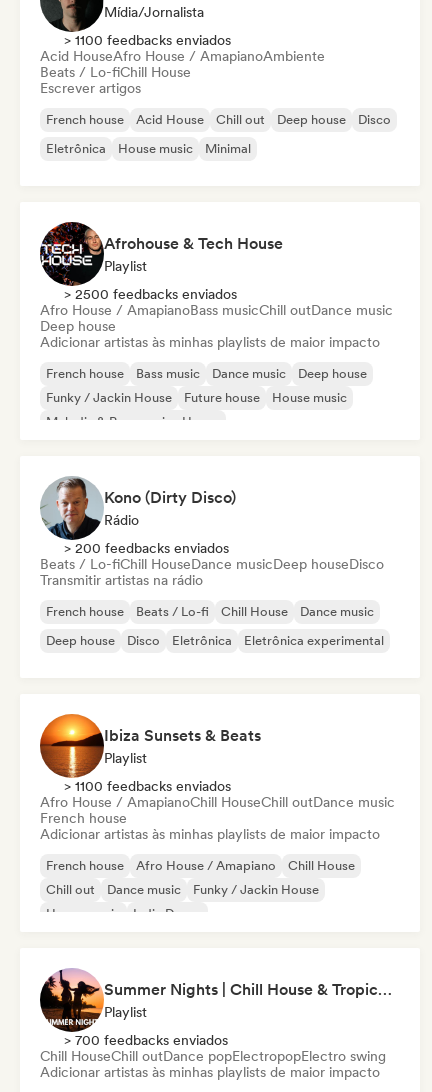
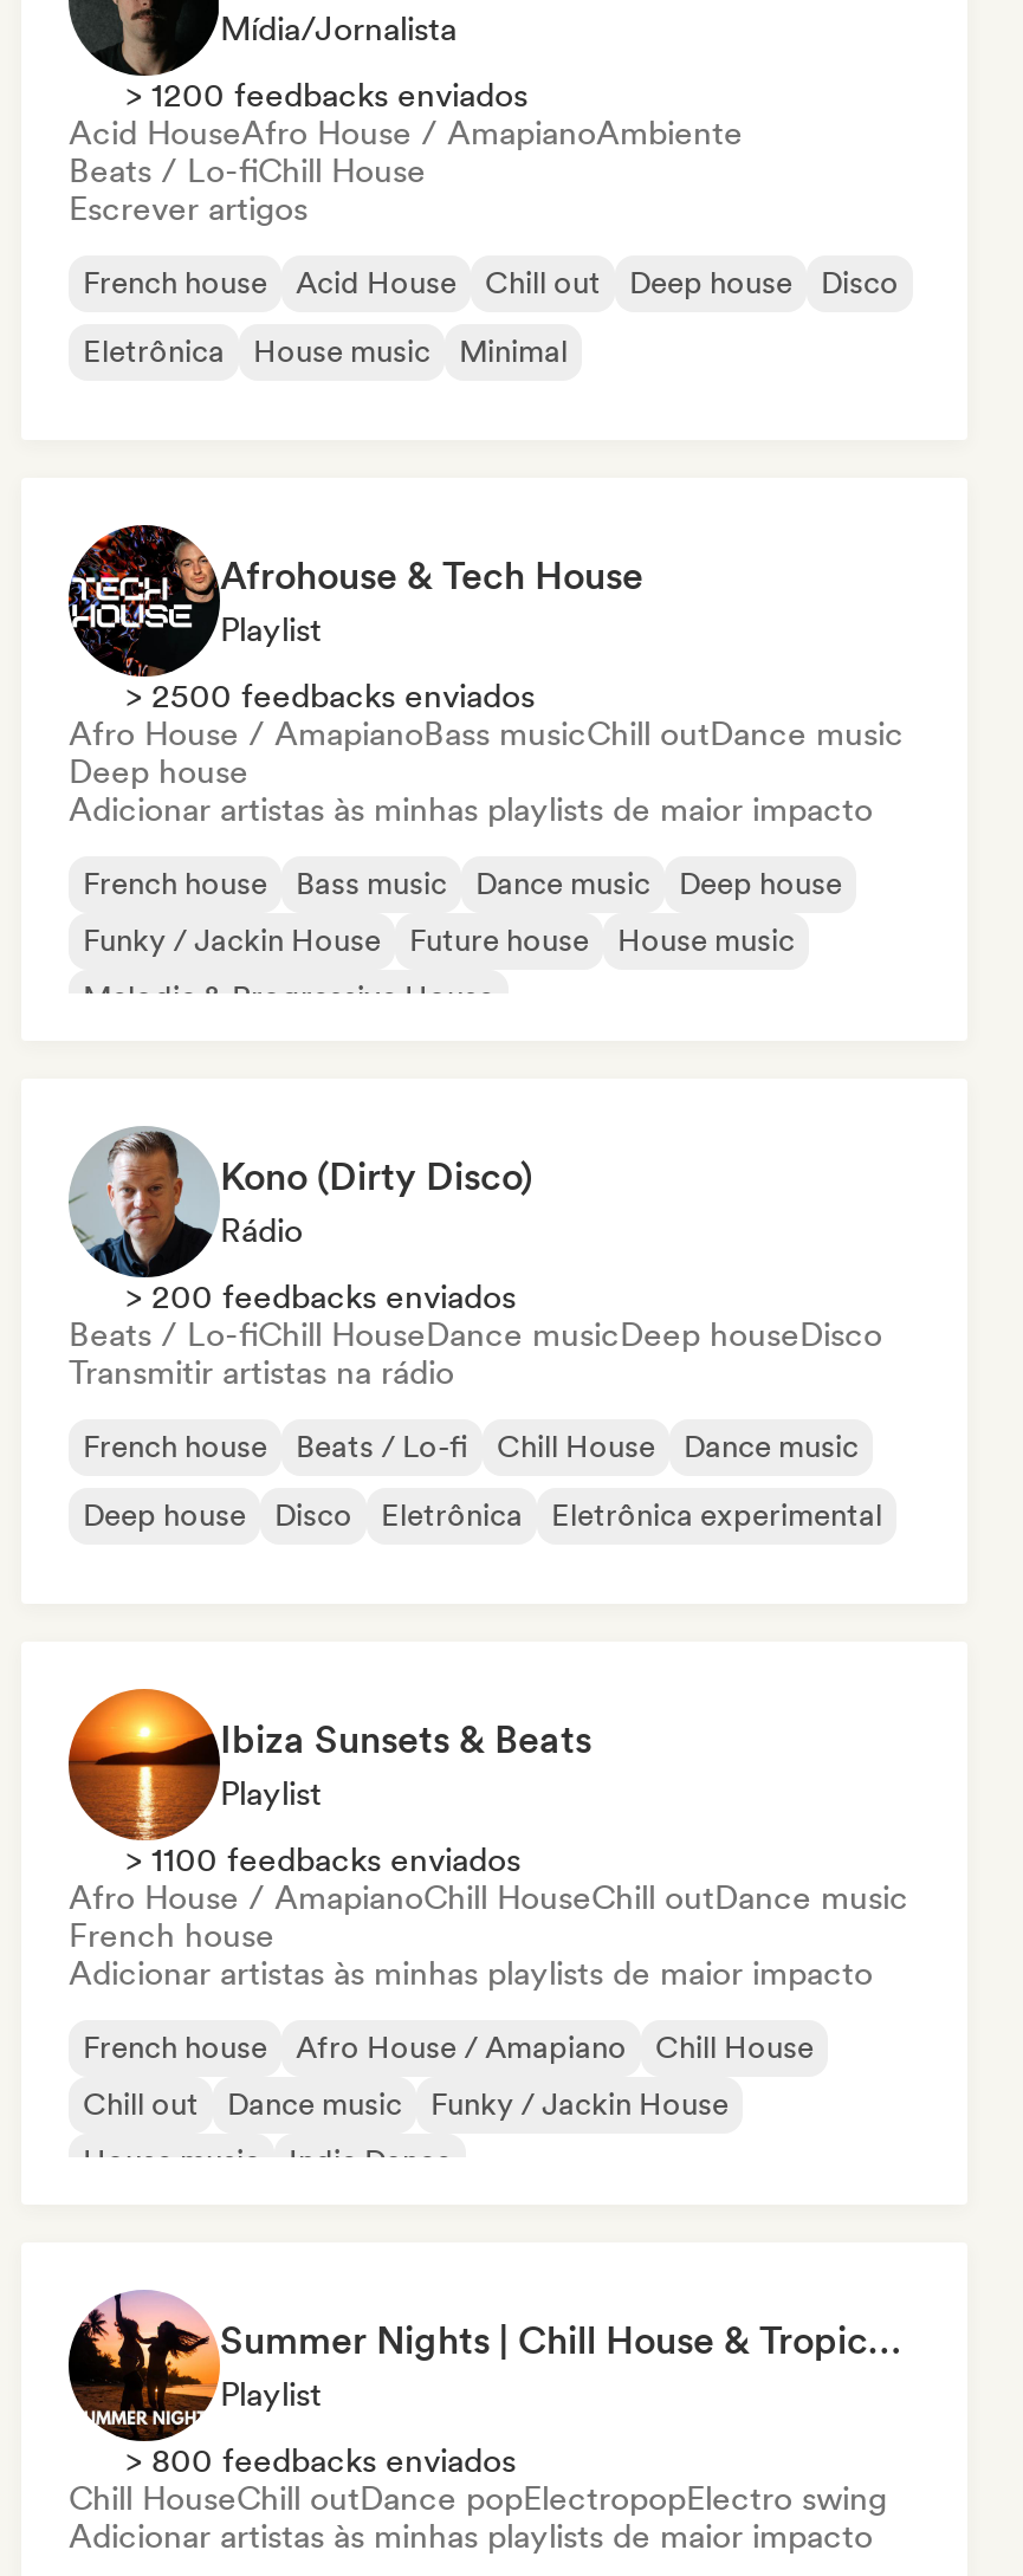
[64,32,231,48] > 1100 feedbacks enviados -> [125,76,527,114] > 1200 feedbacks enviados
[64,1032,228,1048] > 700 feedbacks enviados -> [125,2441,516,2479] > 800 feedbacks enviados

